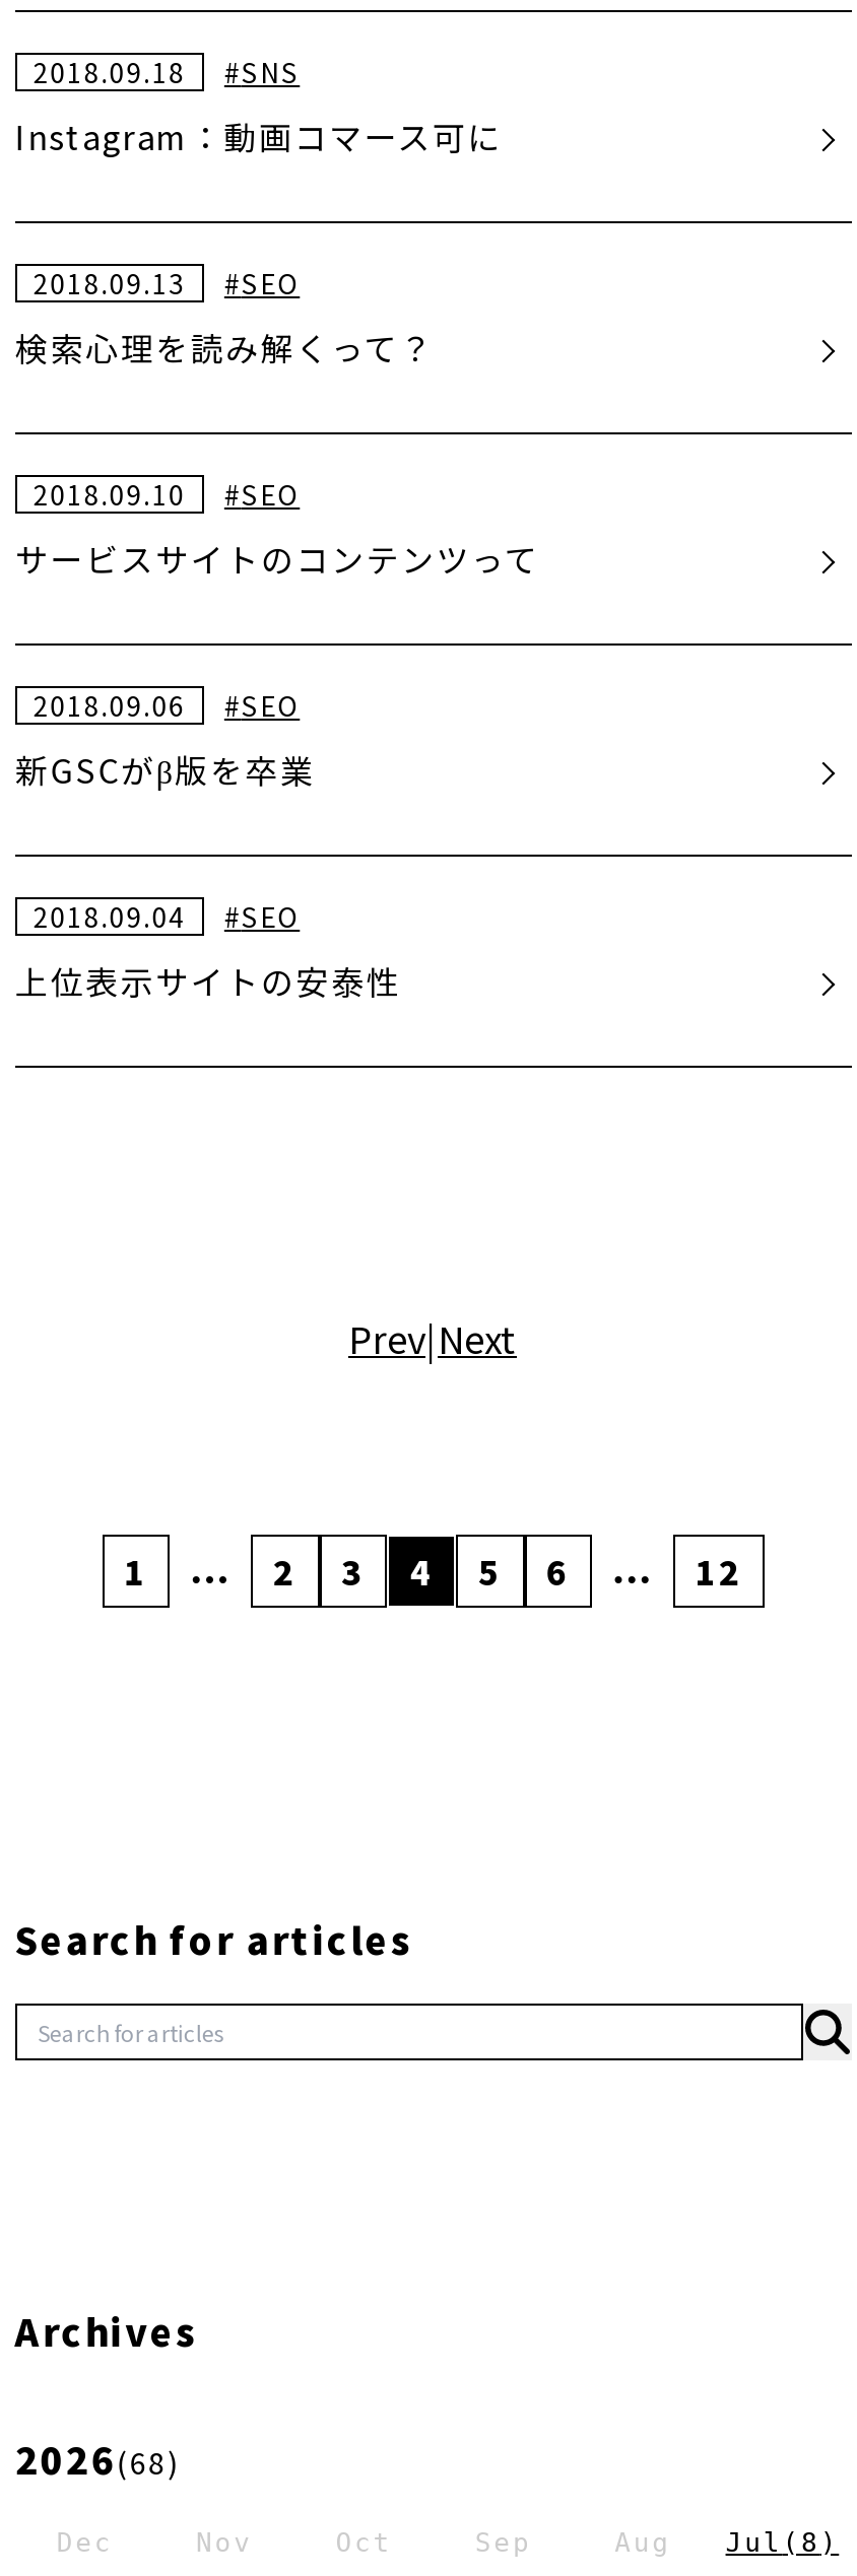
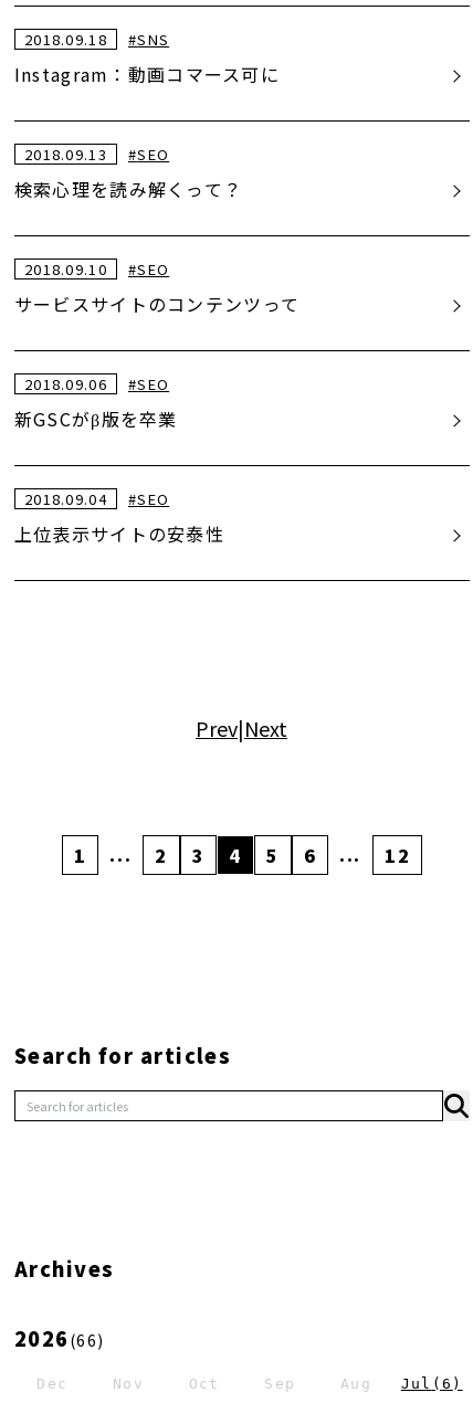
[15,2432,181,2485] 2026(68) -> [14,1323,104,1352] 2026(66)
[615,2527,839,2558] Aug Jul (8) -> [340,1375,463,1392] Aug Jul (6)

